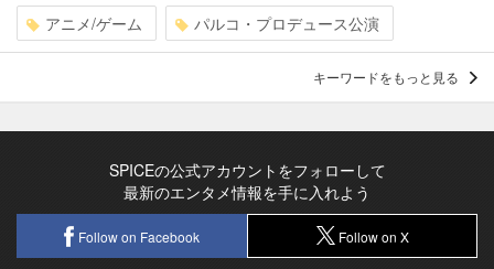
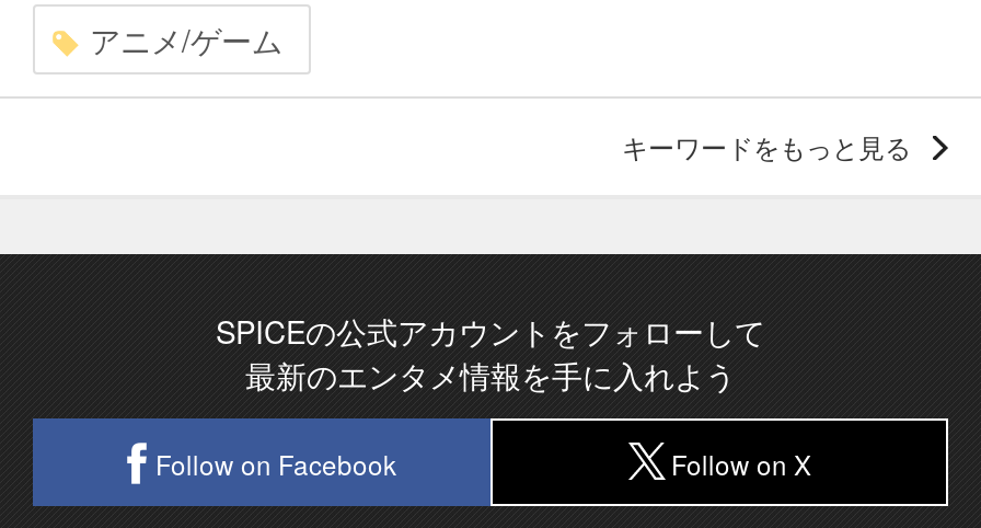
[194,12,379,34] パルコ・プロデュース公演 -> none

